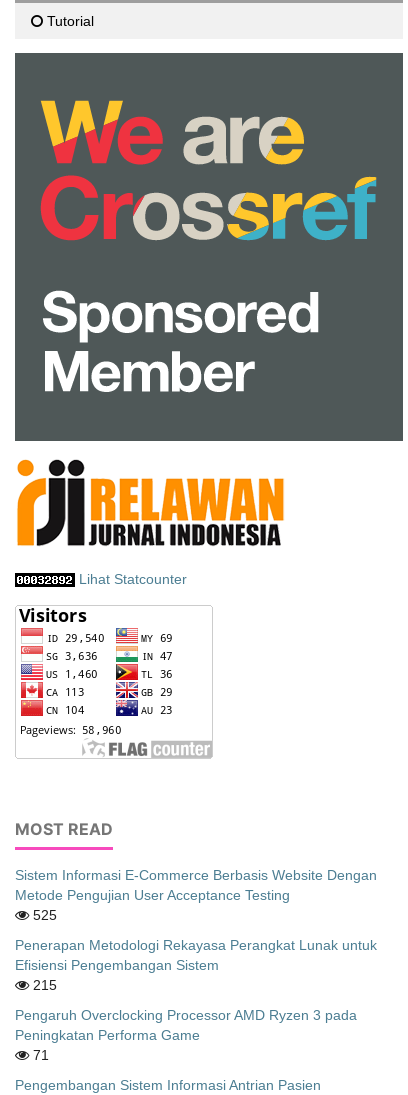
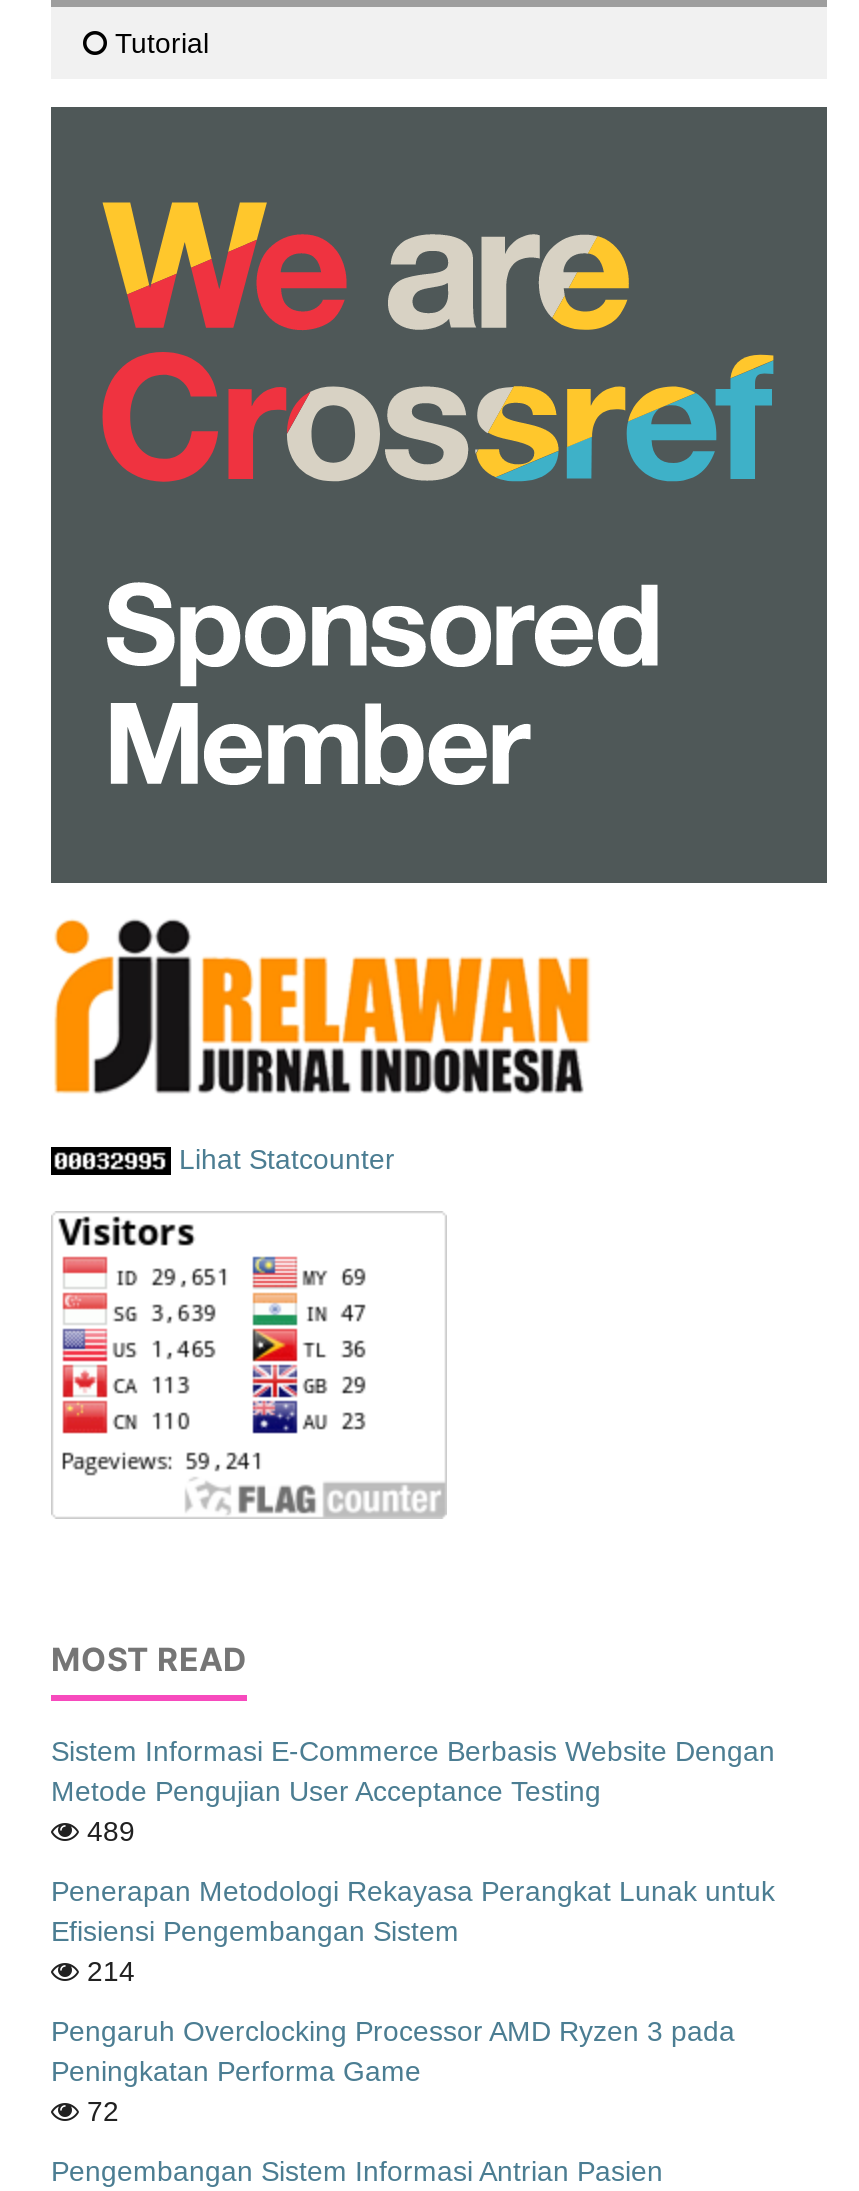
[29,907,57,923] 525 -> [79,1815,135,1847] 489
[29,977,57,993] 215 -> [79,1955,135,1987] 214
[29,1047,49,1063] 71 -> [79,2095,119,2127] 72

